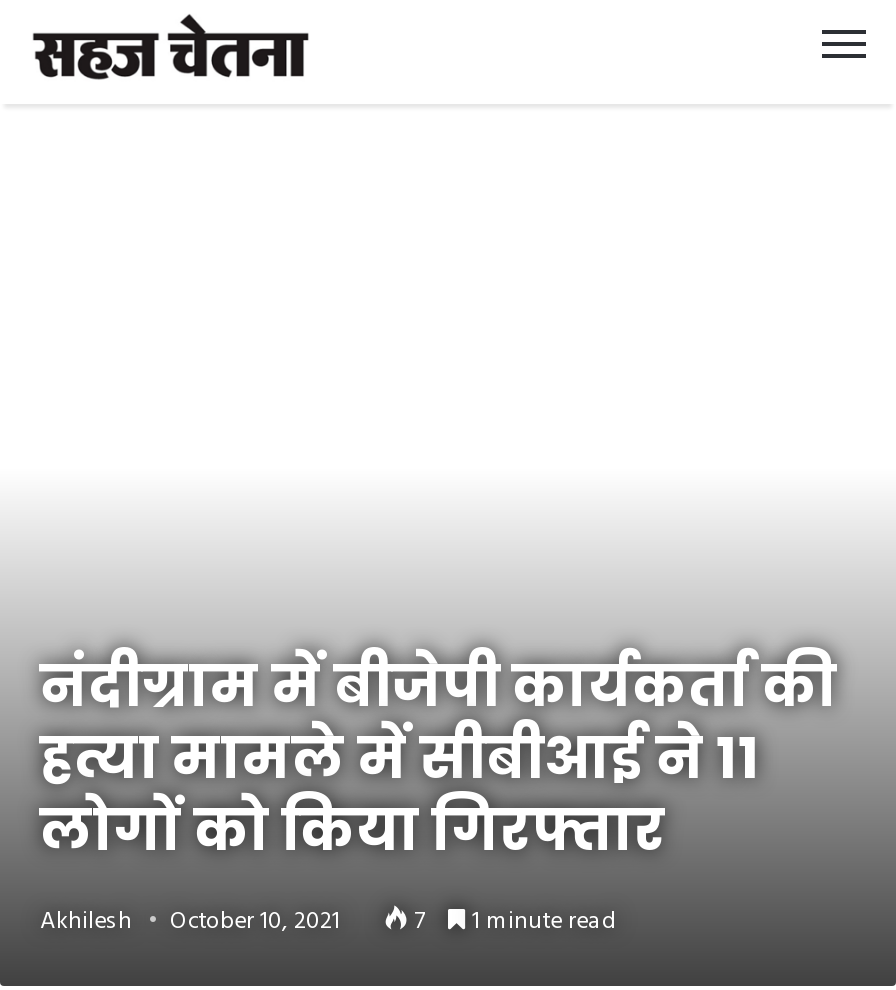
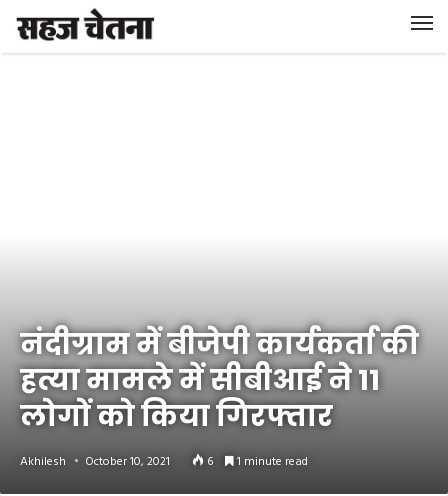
[40,901,614,941] Akhilesh October 10, 2021 7 1 minute read -> [20,452,308,472] Akhilesh October 10, 2021 6 1 minute read

